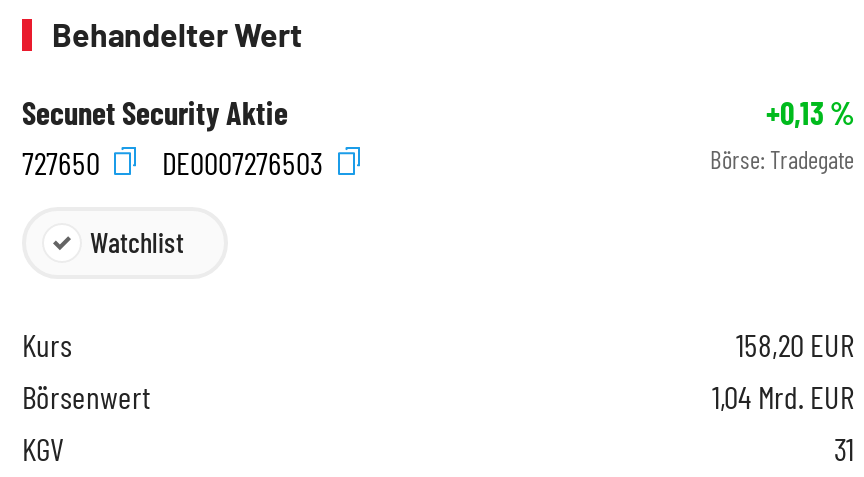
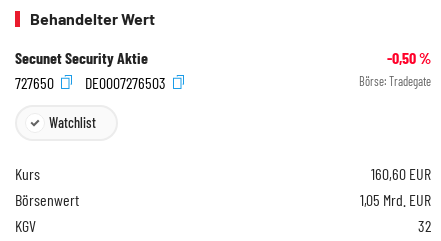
[766,93,854,131] +0,13% -> [387,48,431,67] -0,50%
[736,326,854,364] 158,20 EUR -> [371,164,431,183] 160,60 EUR
[712,378,854,416] 1,04 Mrd. EUR -> [360,190,431,209] 1,05 Mrd. EUR
[834,430,854,468] 31 -> [418,216,431,235] 32

